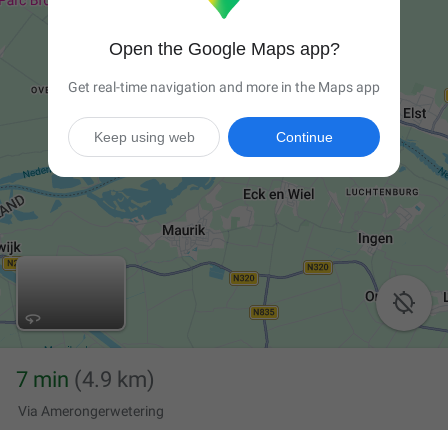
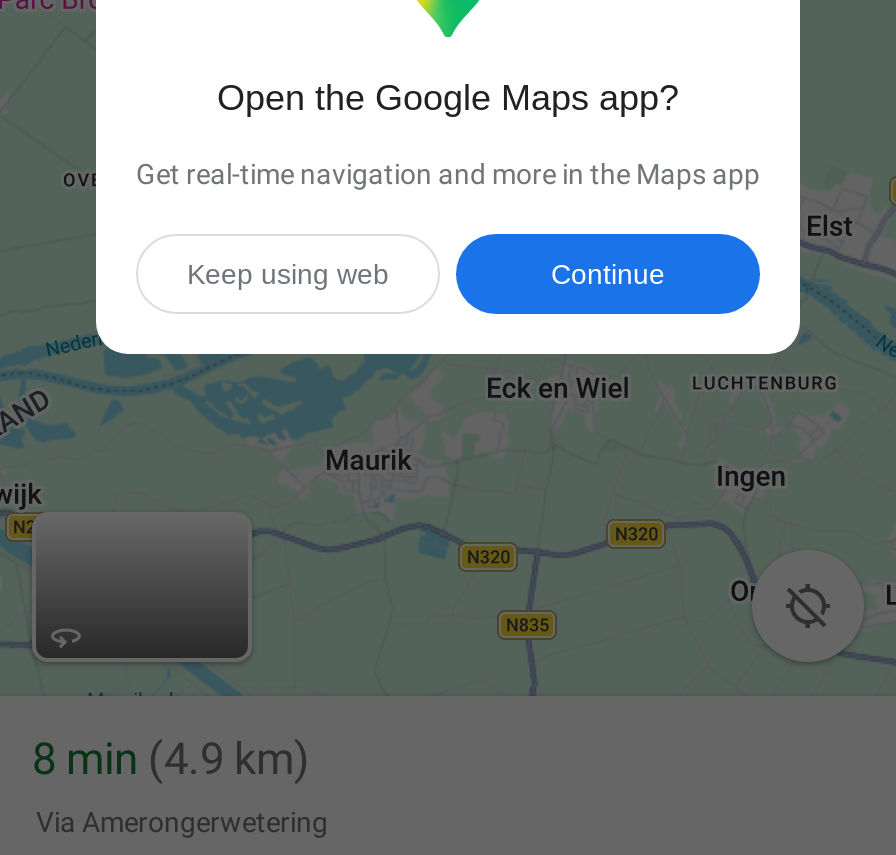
[16,367,155,392] 7 min (4.9 km) -> [32,734,310,784] 8 min (4.9 km)

